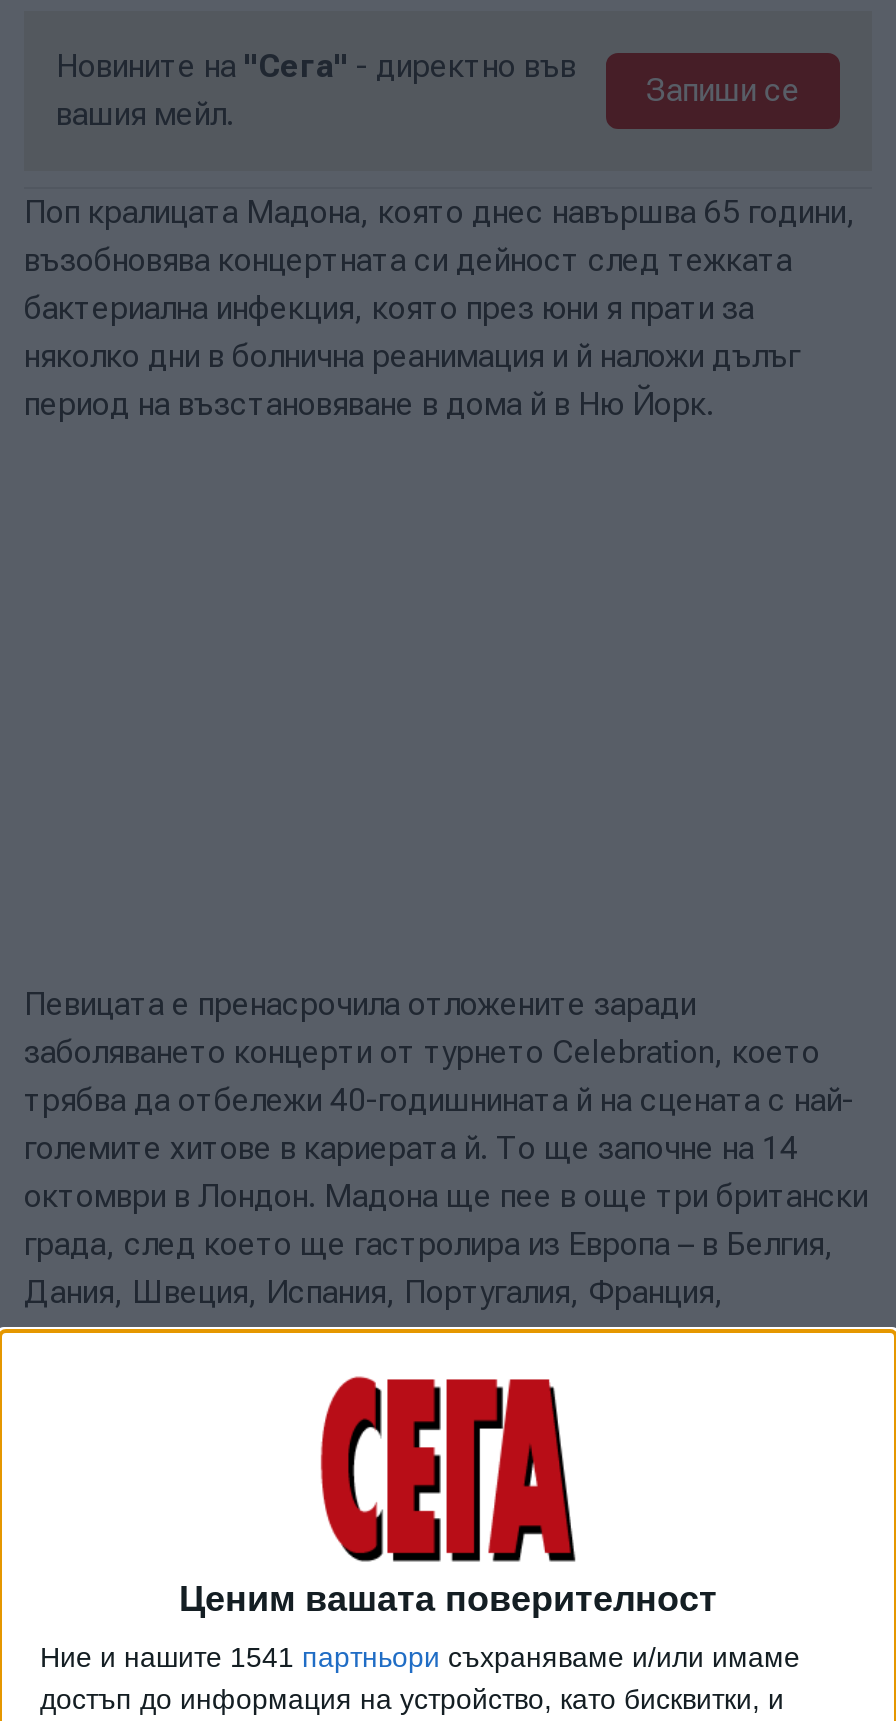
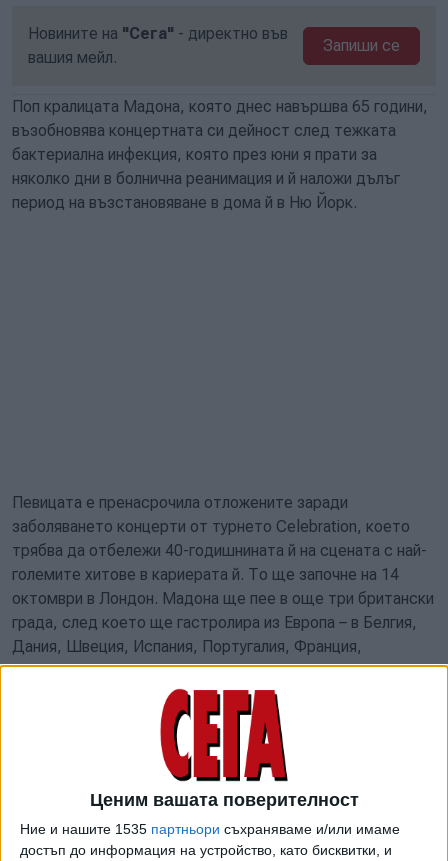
[40,1640,800,1672] Ние и нашите 1541 партньори съхраняваме и/или имаме -> [20,821,400,837] Ние и нашите 1535 партньори съхраняваме и/или имаме

